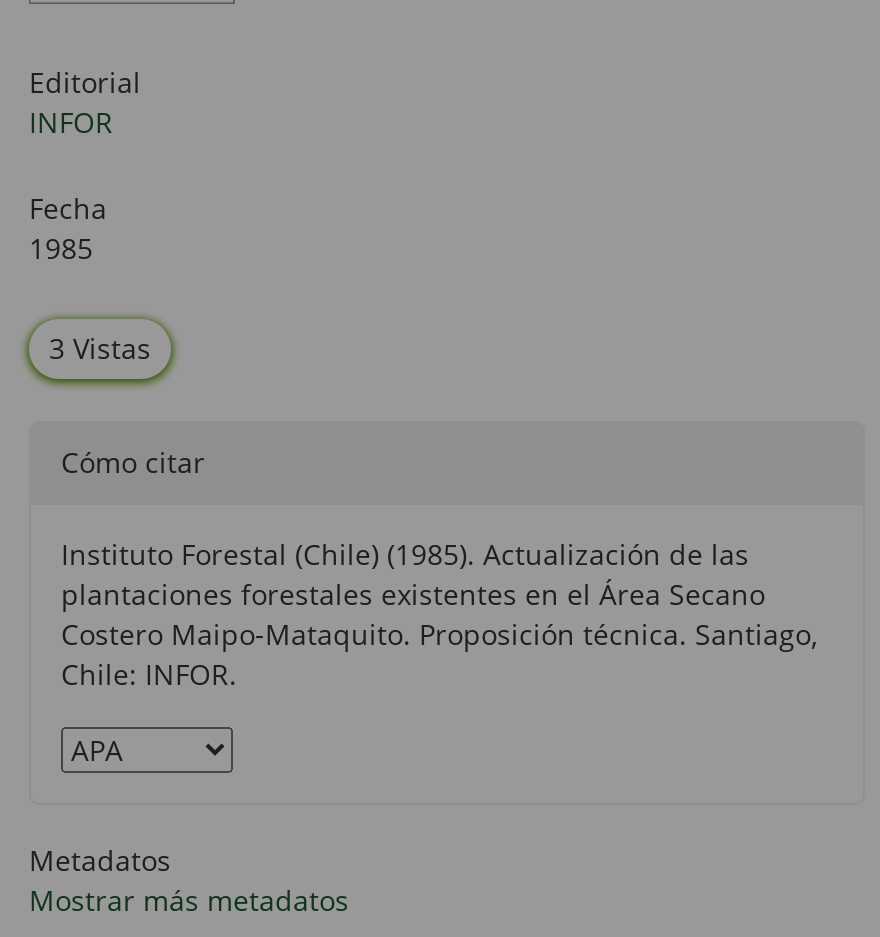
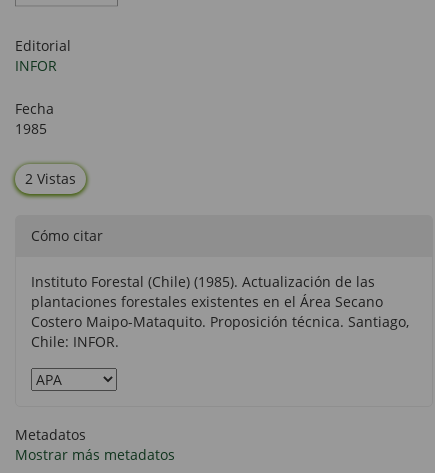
[49,330,151,368] 3 Vistas -> [25,169,76,188] 2 Vistas

